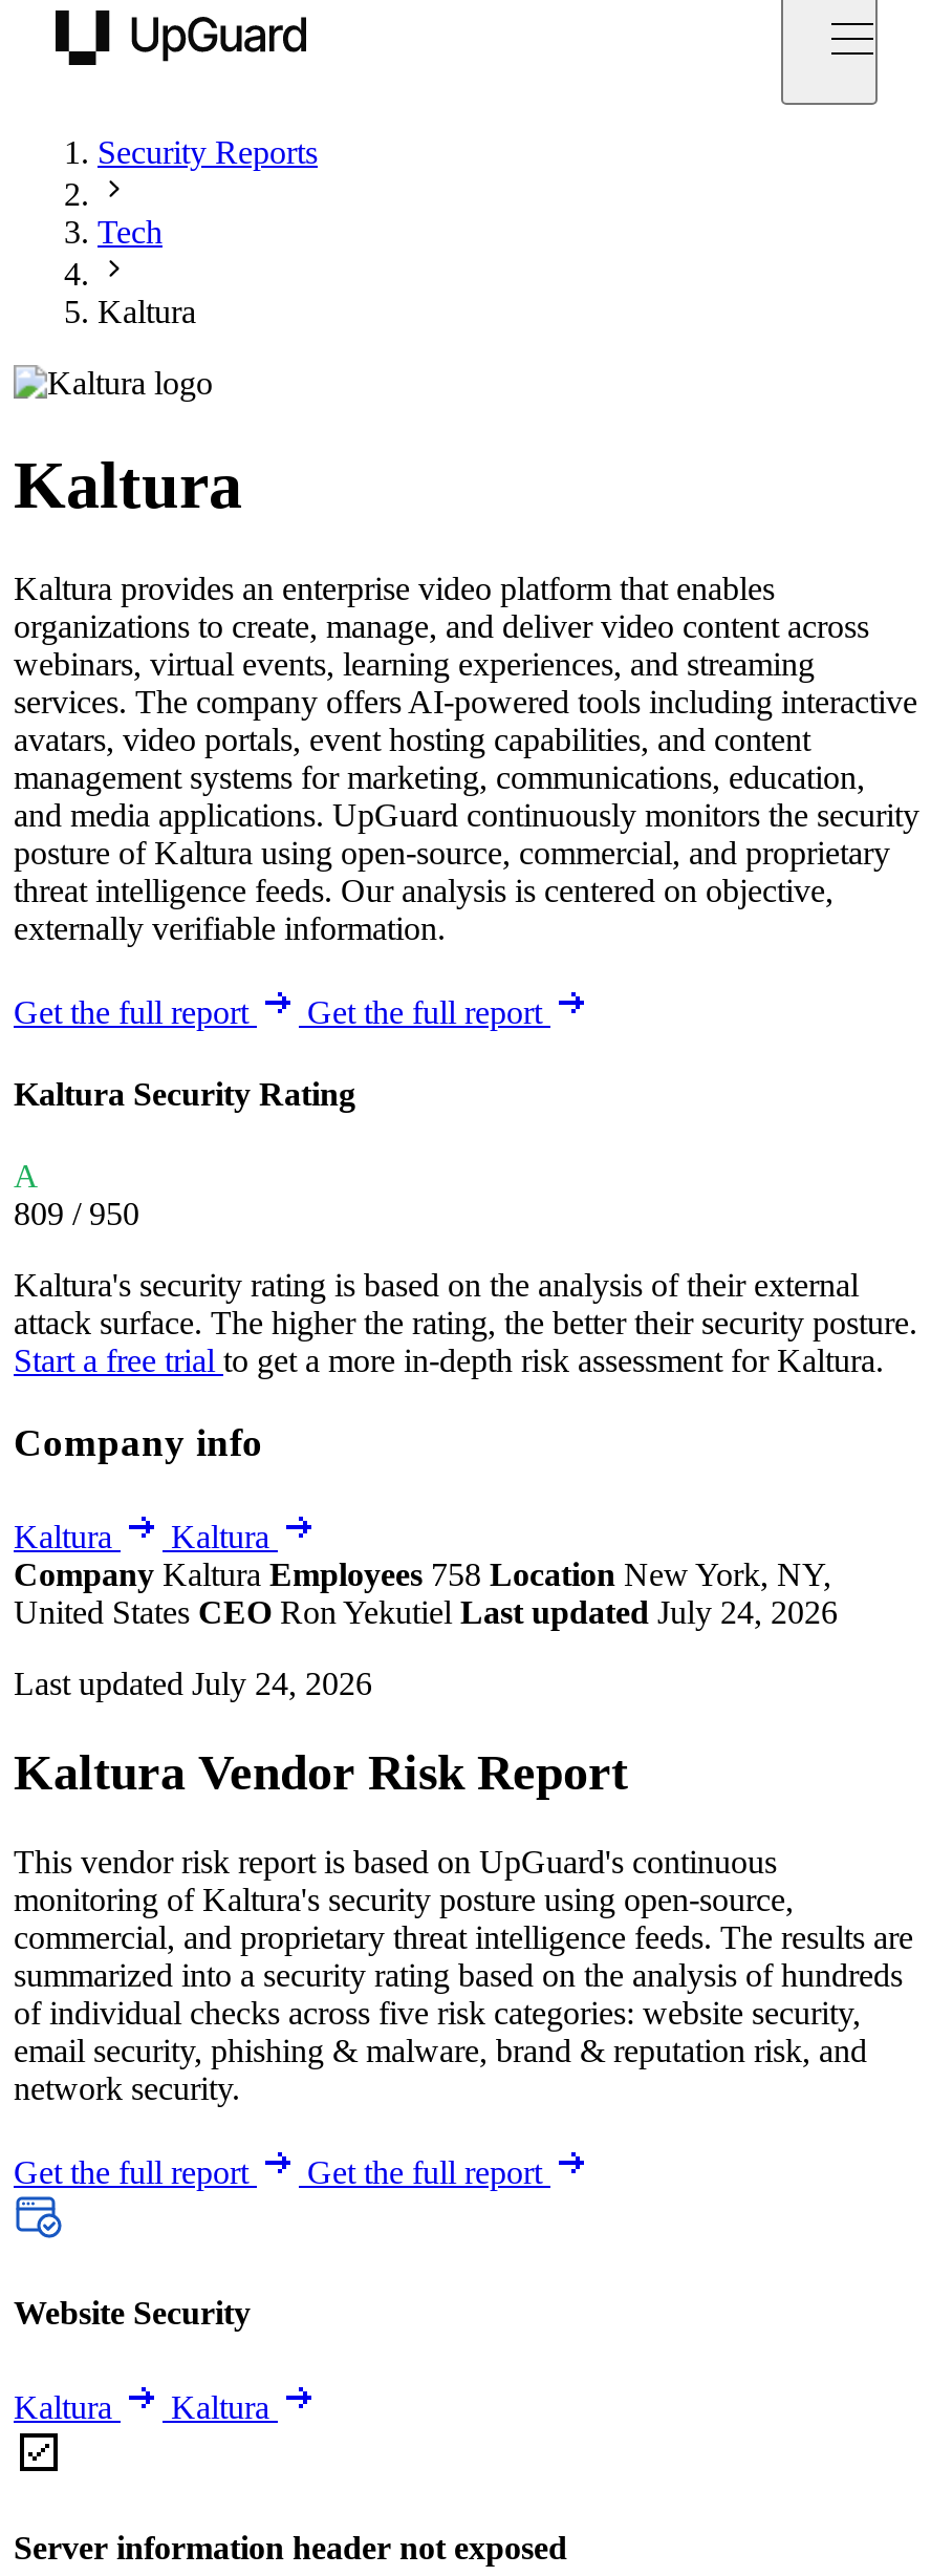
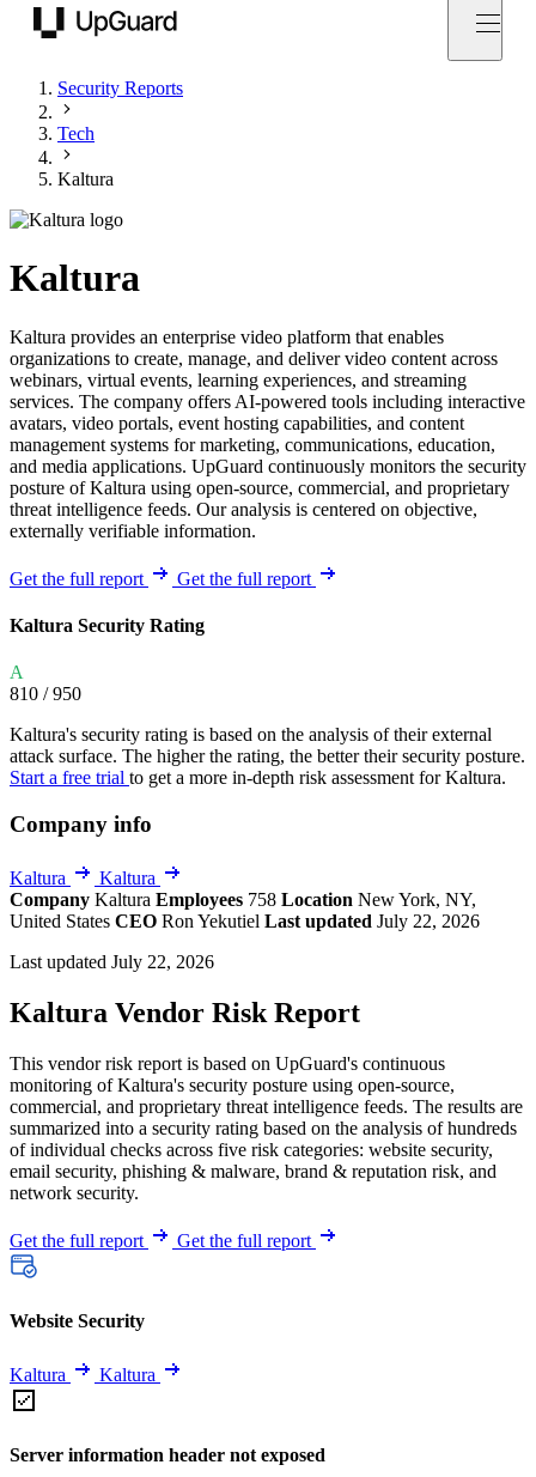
[14,1197,139,1232] 809 / 950 -> [10,684,81,704] 810 / 950
[14,1594,838,1630] United States CEO Ron Yekutiel Last updated July 24, 2026 -> [10,911,480,931] United States CEO Ron Yekutiel Last updated July 22, 2026
[14,1665,372,1701] Last updated July 24, 2026 -> [10,951,214,972] Last updated July 22, 2026

